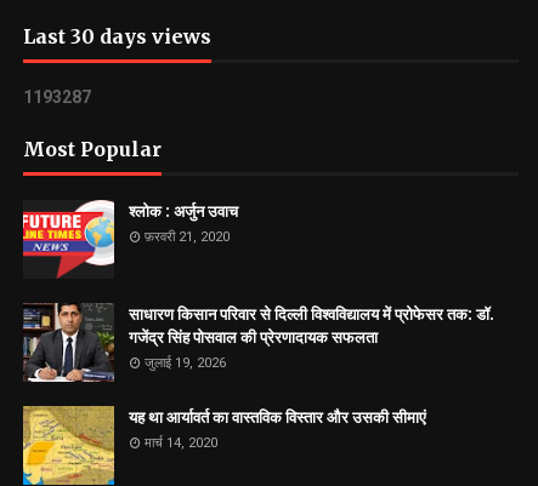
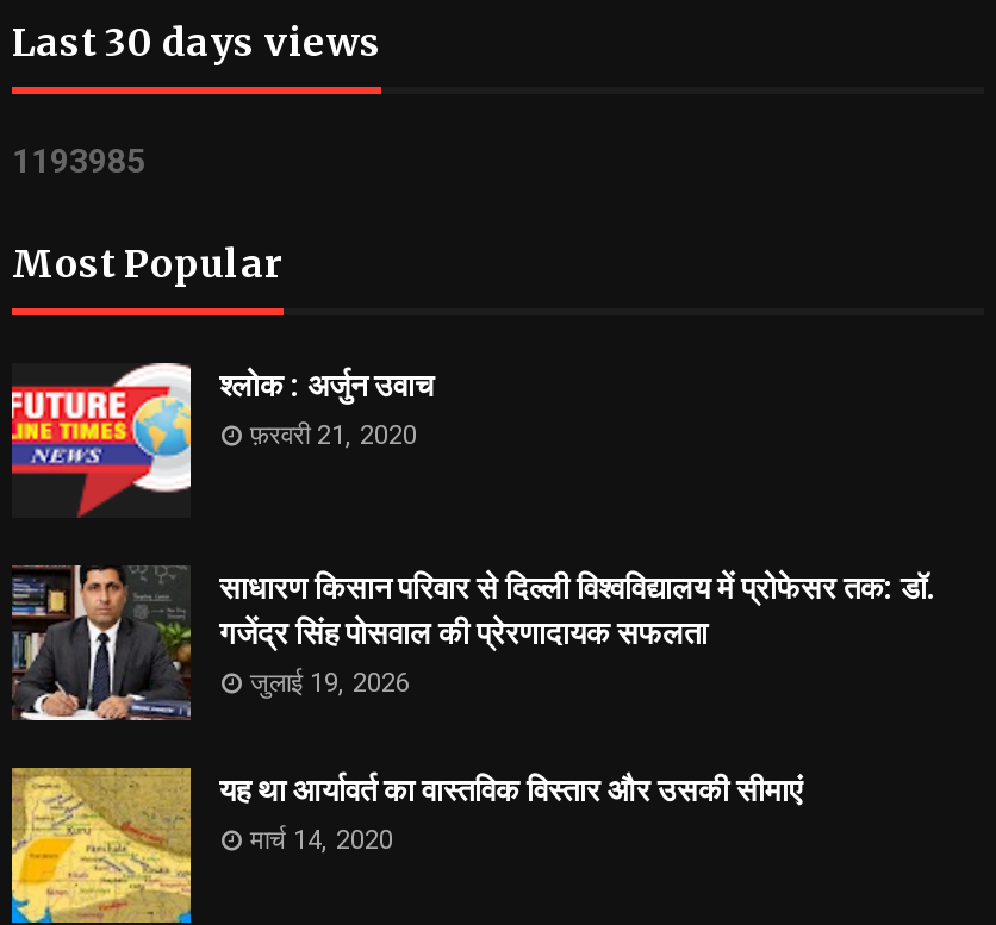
[23,87,91,107] 1 1 93287 -> [12,141,145,180] 1 1 93985

